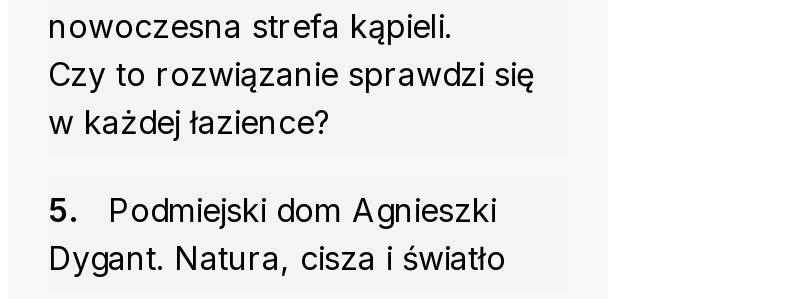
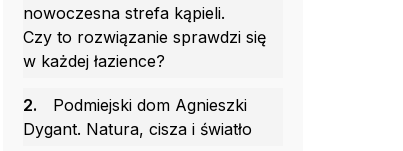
[48,190,496,230] 5. Podmiejski dom Agnieszki -> [23,95,247,115] 2. Podmiejski dom Agnieszki

